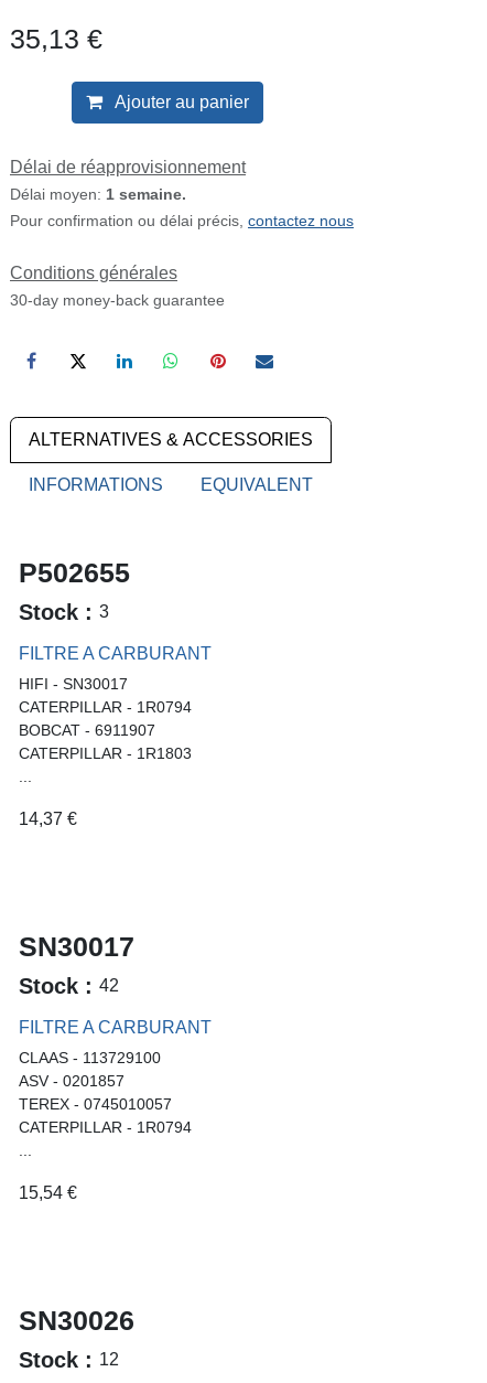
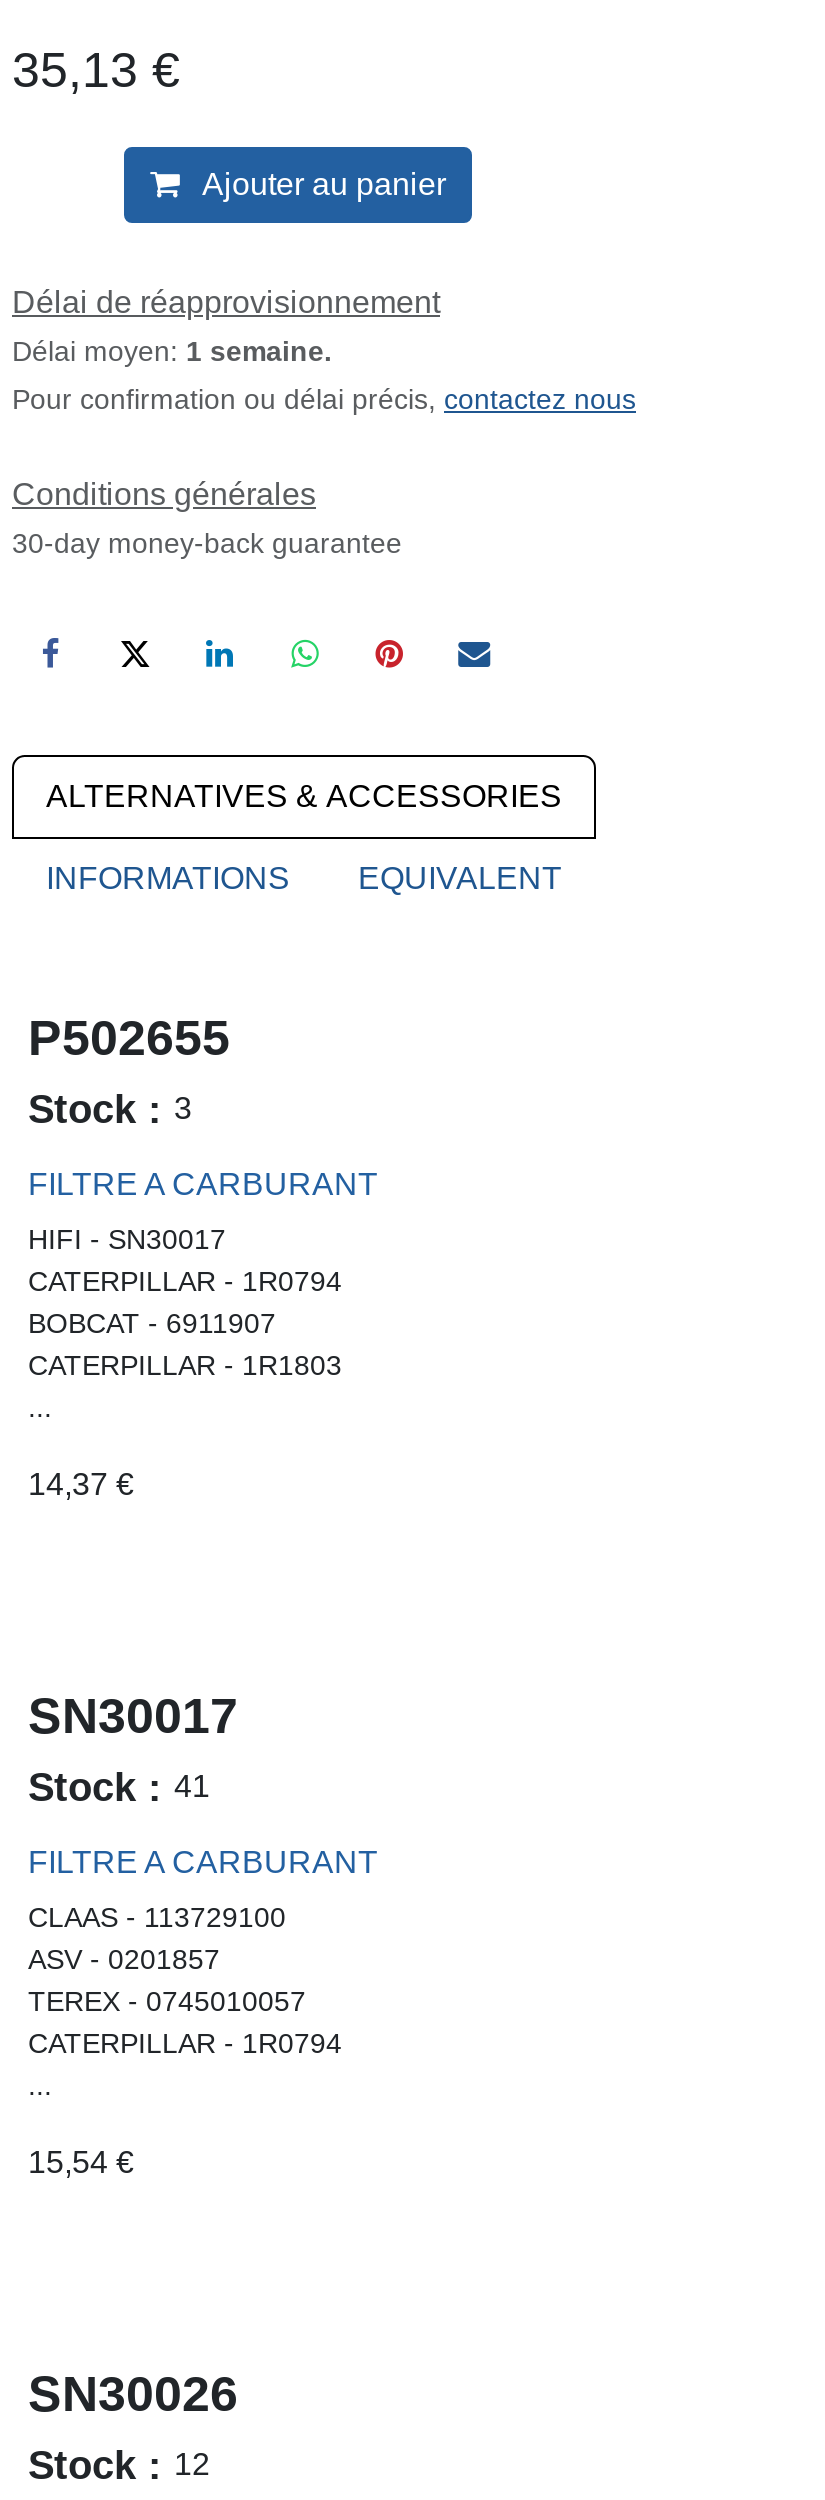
[19,974,119,998] Stock : 42 -> [28,1765,210,1809] Stock : 41

